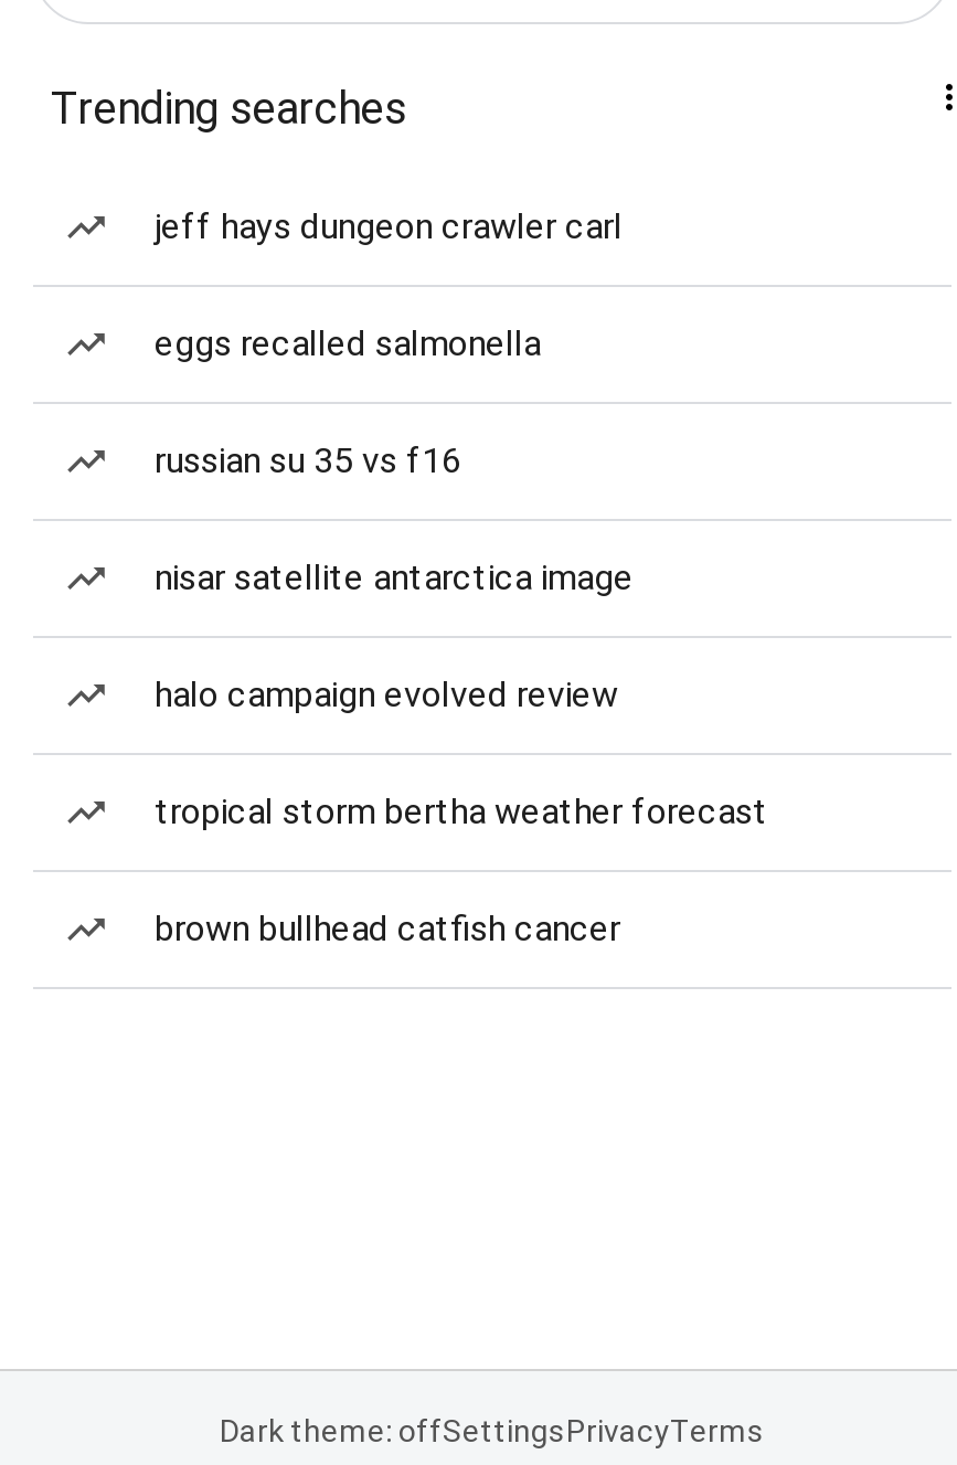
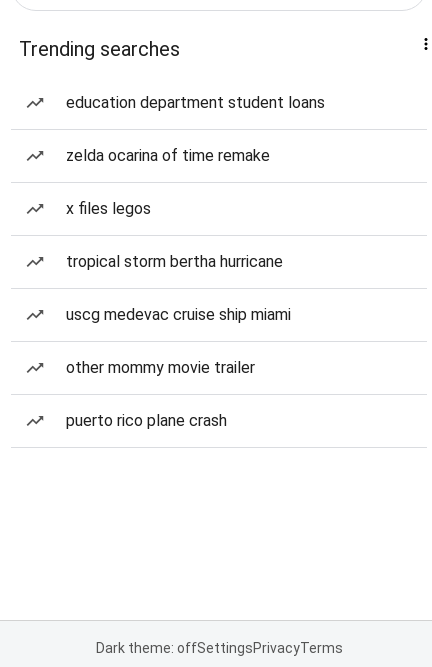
[155,205,623,247] jeff hays dungeon crawler carl -> [66,93,325,112] education department student loans
[155,322,541,364] eggs recalled salmonella -> [66,146,270,165] zelda ocarina of time remake
[155,439,461,481] russian su 35 vs f16 -> [66,199,151,218] x files legos
[155,556,634,598] nisar satellite antarctica image -> [66,252,283,271] tropical storm bertha hurricane
[155,673,618,715] halo campaign evolved review -> [66,305,291,324] uscg medevac cruise ship miami
[155,790,768,832] tropical storm bertha weather forecast -> [66,358,255,377] other mommy movie trailer
[155,907,620,949] brown bullhead catfish cancer -> [66,411,227,430] puerto rico plane crash

